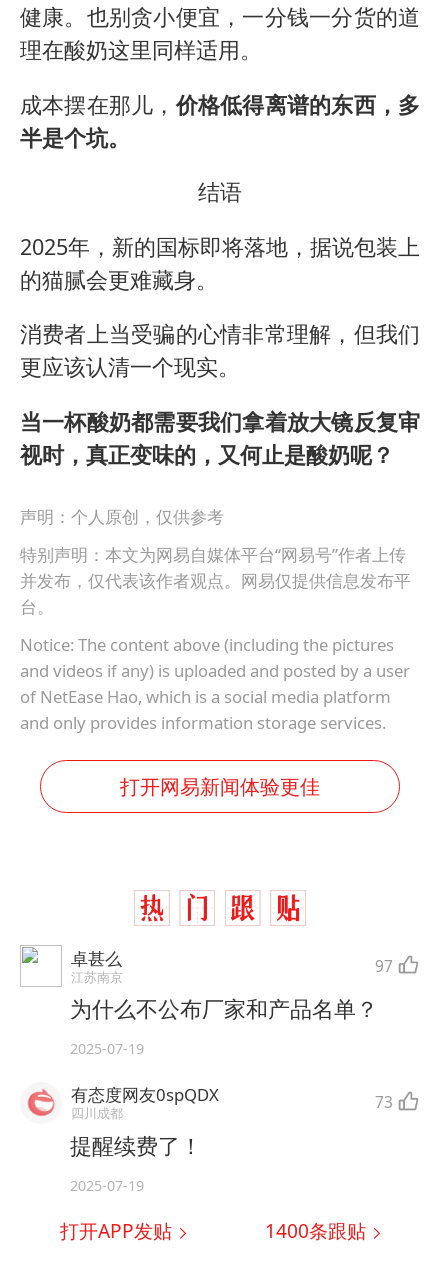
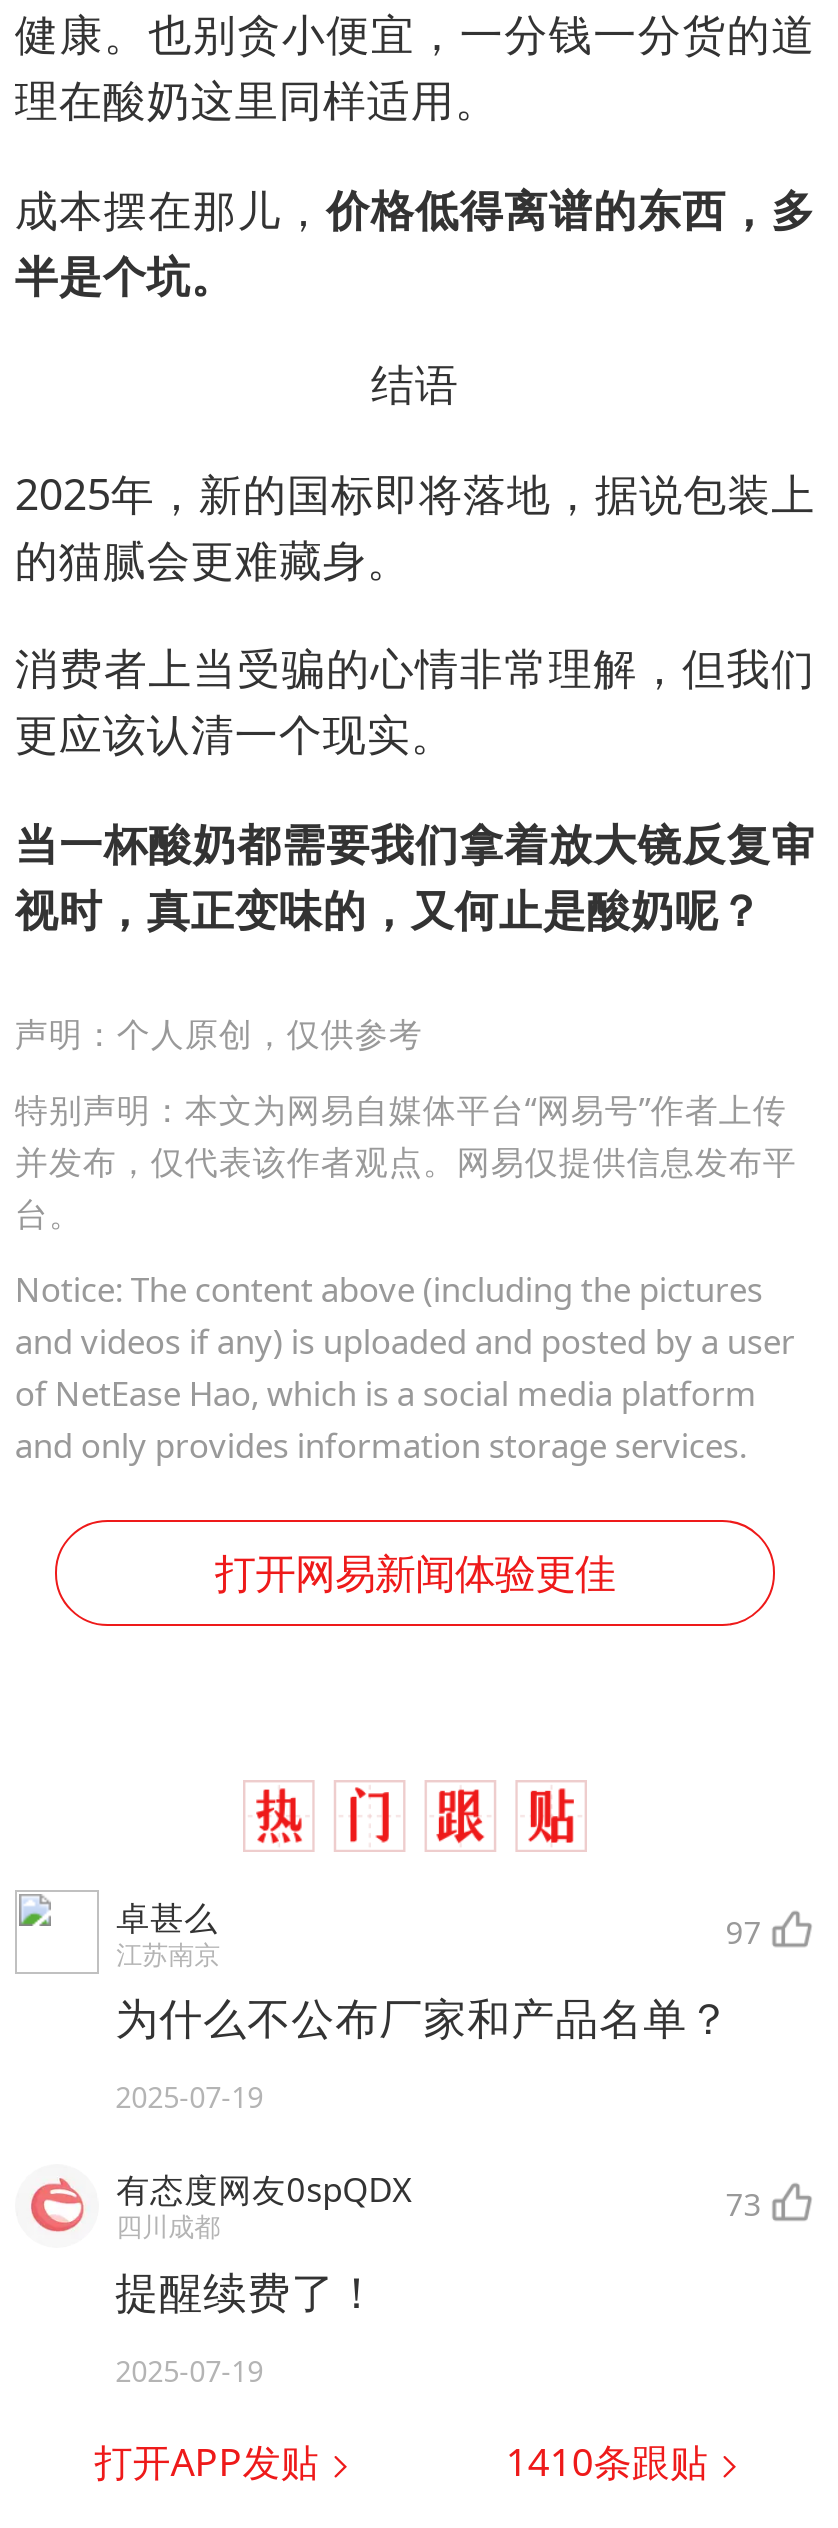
[265,1218,371,1244] 1400条跟贴 -> [506,2437,718,2489] 1410条跟贴

